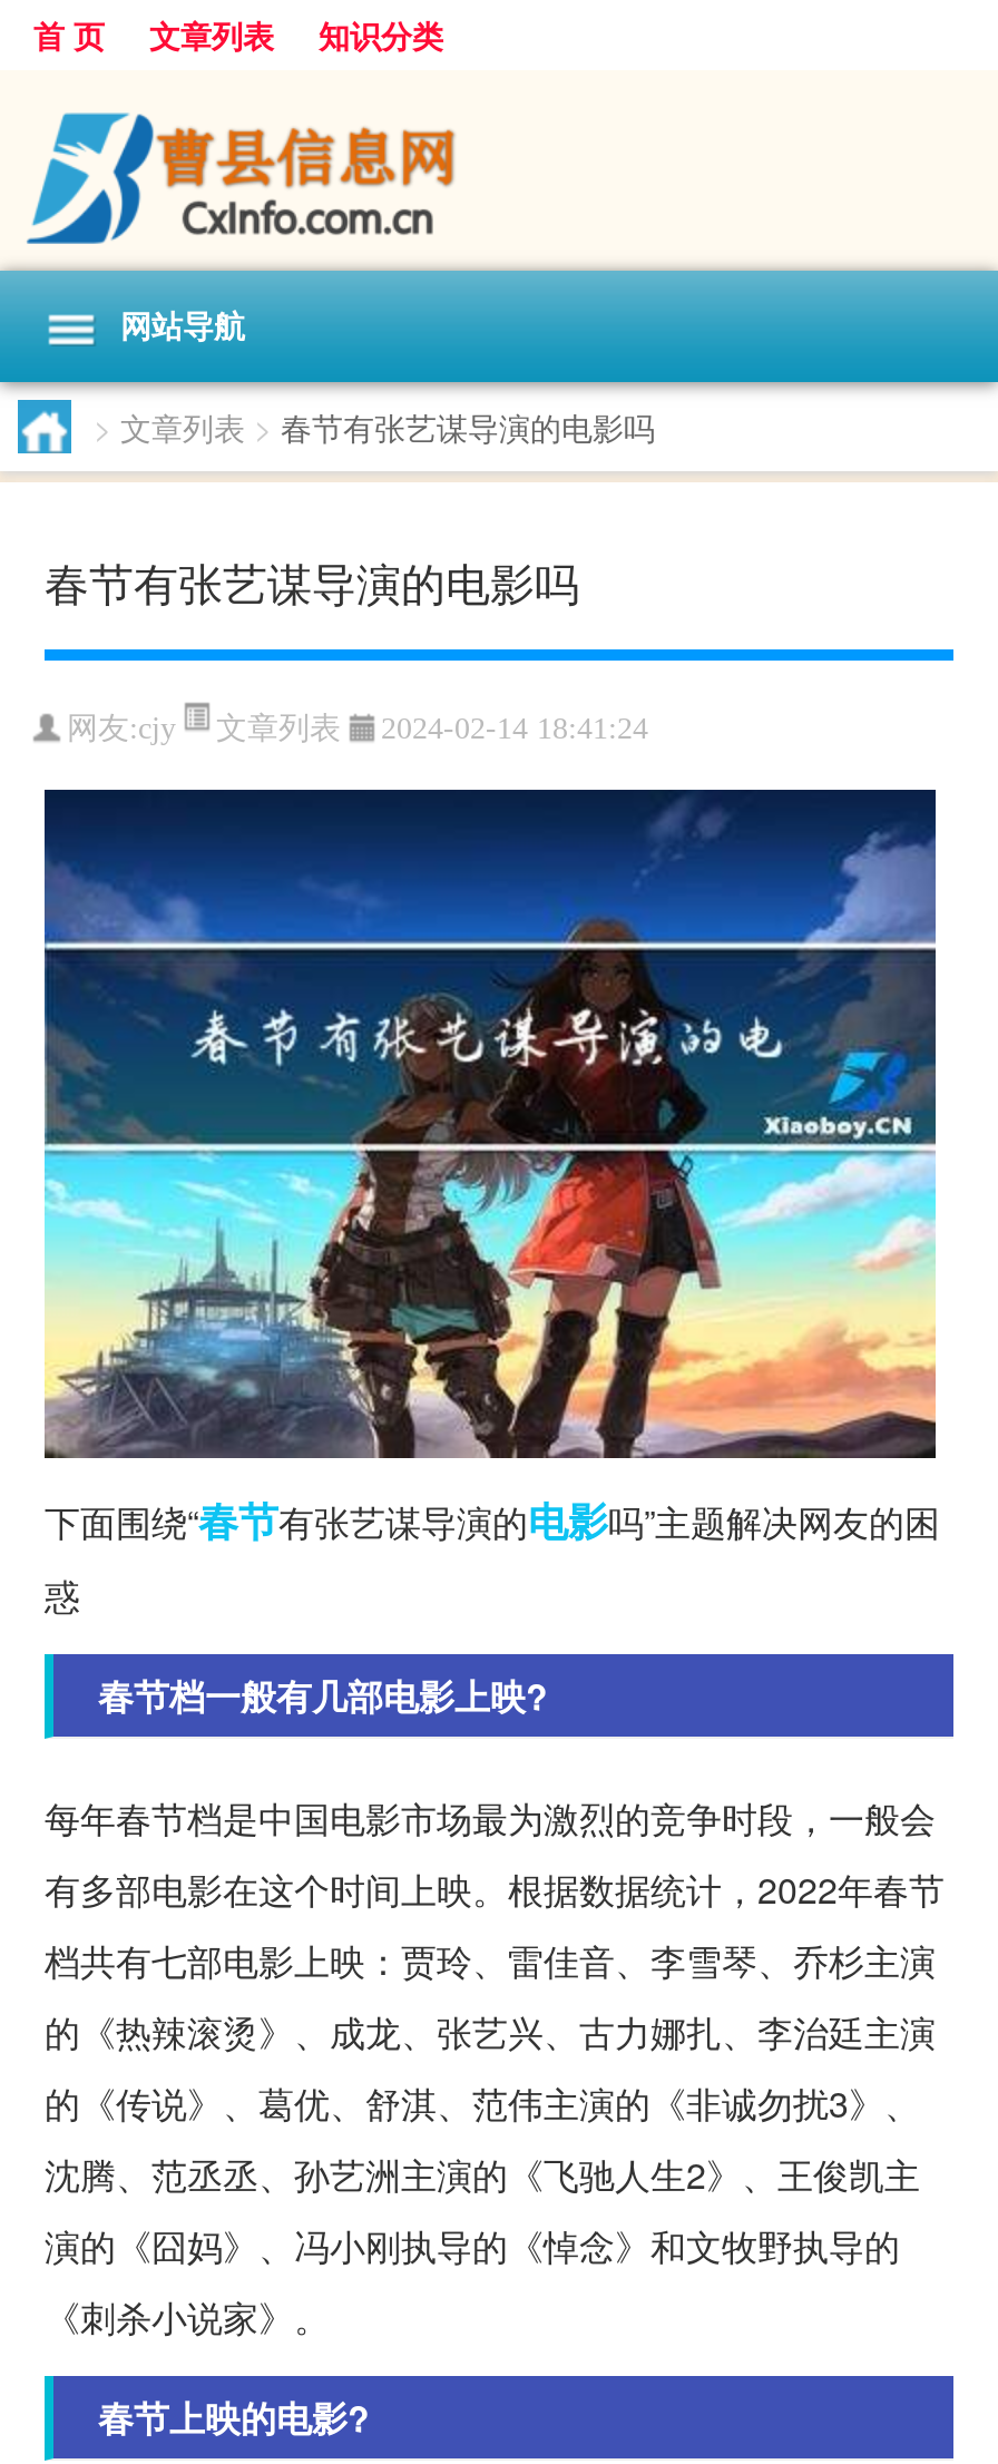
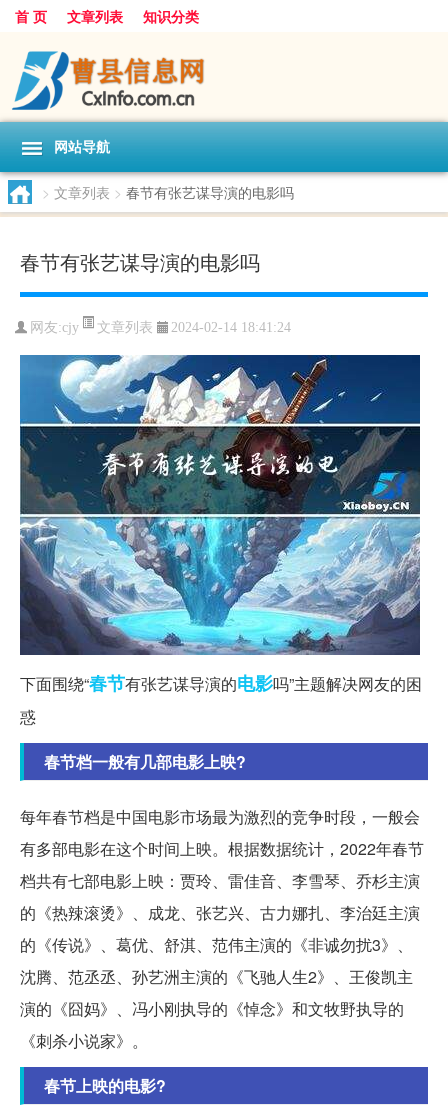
[42,788,938,1460] [image] -> [19,354,421,656] [image]

